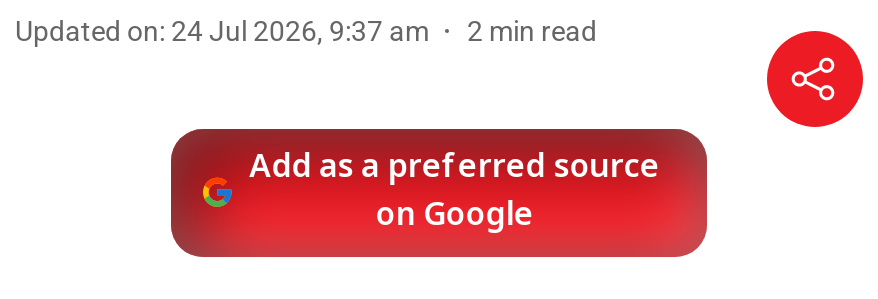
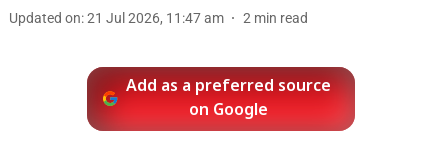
[15,16,429,48] Updated on: 24 Jul 2026, 9:37 am -> [9,10,224,26] Updated on: 21 Jul 2026, 11:47 am
[765,28,865,130] [image] -> none

